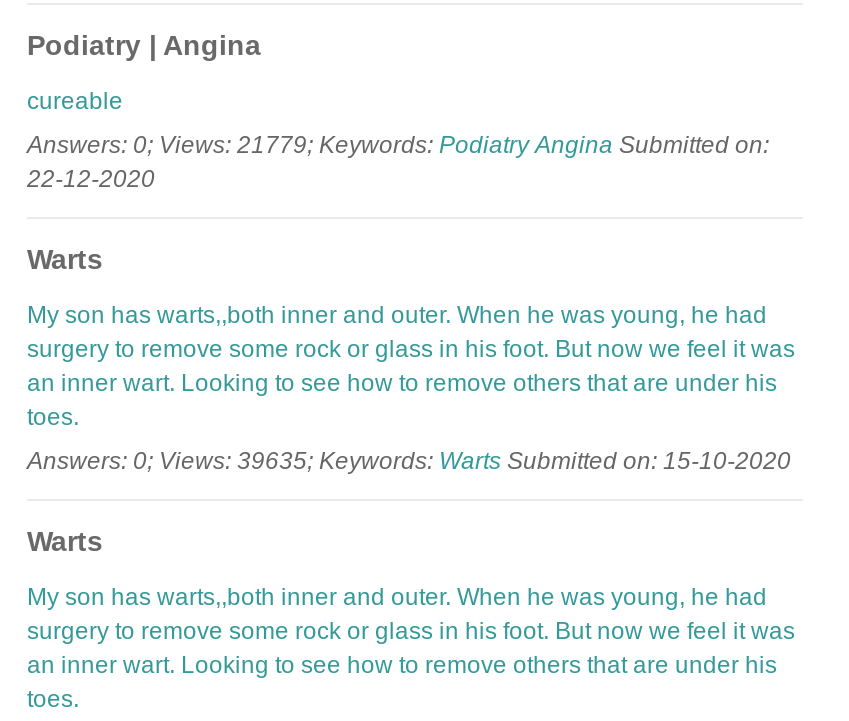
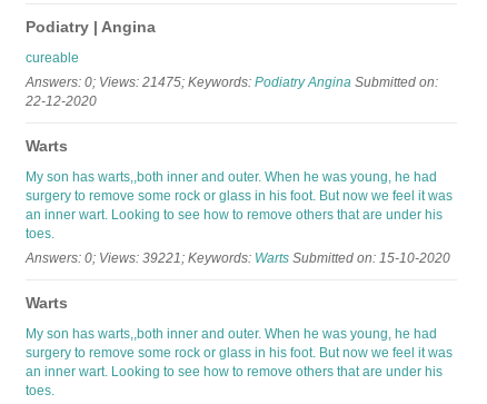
[27,130,769,158] Answers: 0; Views: 21779; Keywords: Podiatry Angina Submitted on: -> [26,74,438,90] Answers: 0; Views: 21475; Keywords: Podiatry Angina Submitted on:
[27,446,791,474] Answers: 0; Views: 39635; Keywords: Warts Submitted on: 15-10-2020 -> [26,250,450,266] Answers: 0; Views: 39221; Keywords: Warts Submitted on: 15-10-2020

